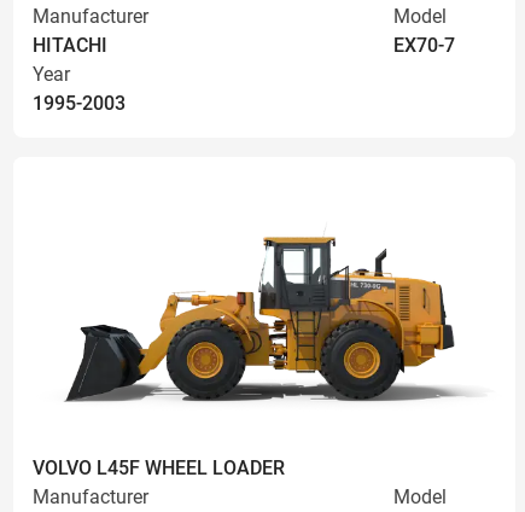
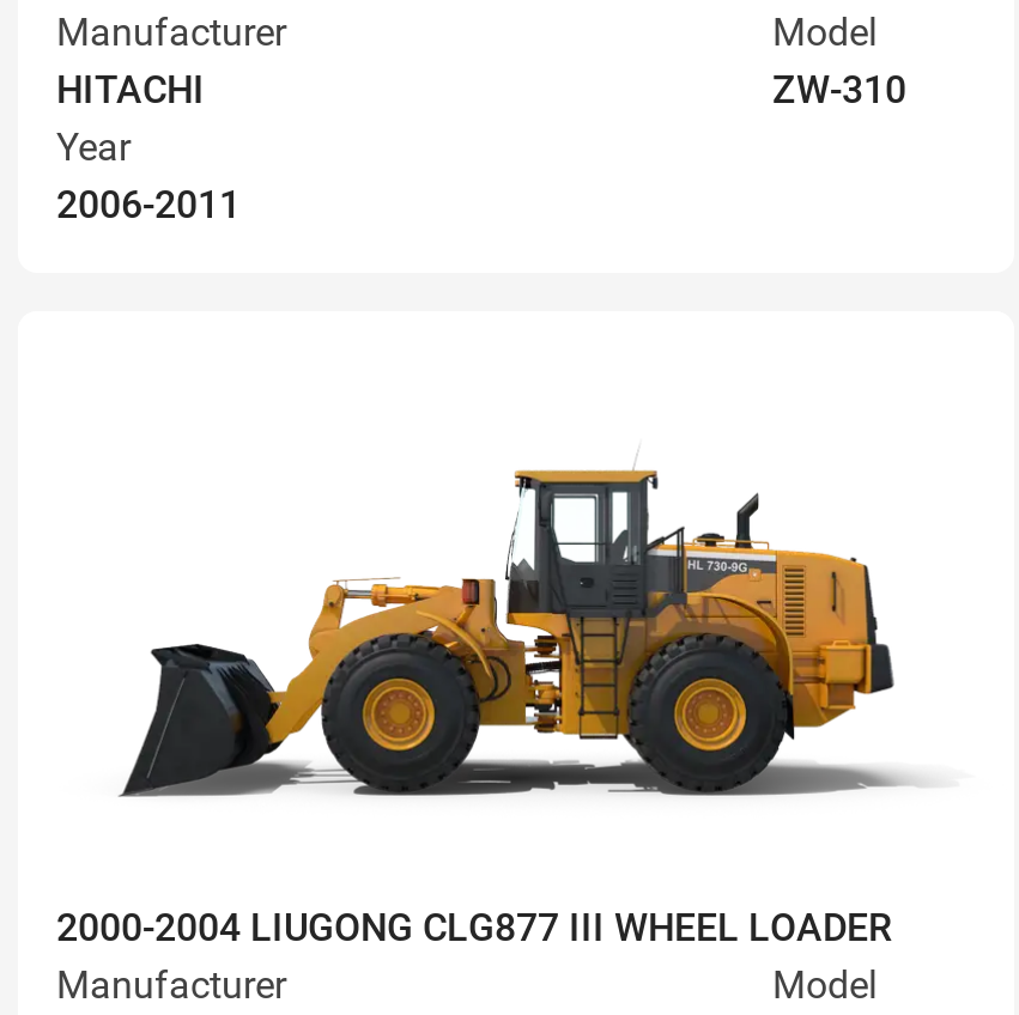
[393,34,455,57] EX70-7 -> [772,67,906,113] ZW-310
[33,92,126,115] 1995-2003 -> [56,182,241,227] 2006-2011
[33,456,285,479] VOLVO L45F WHEEL LOADER -> [56,905,892,950] 2000-2004 LIUGONG CLG877 III WHEEL LOADER

